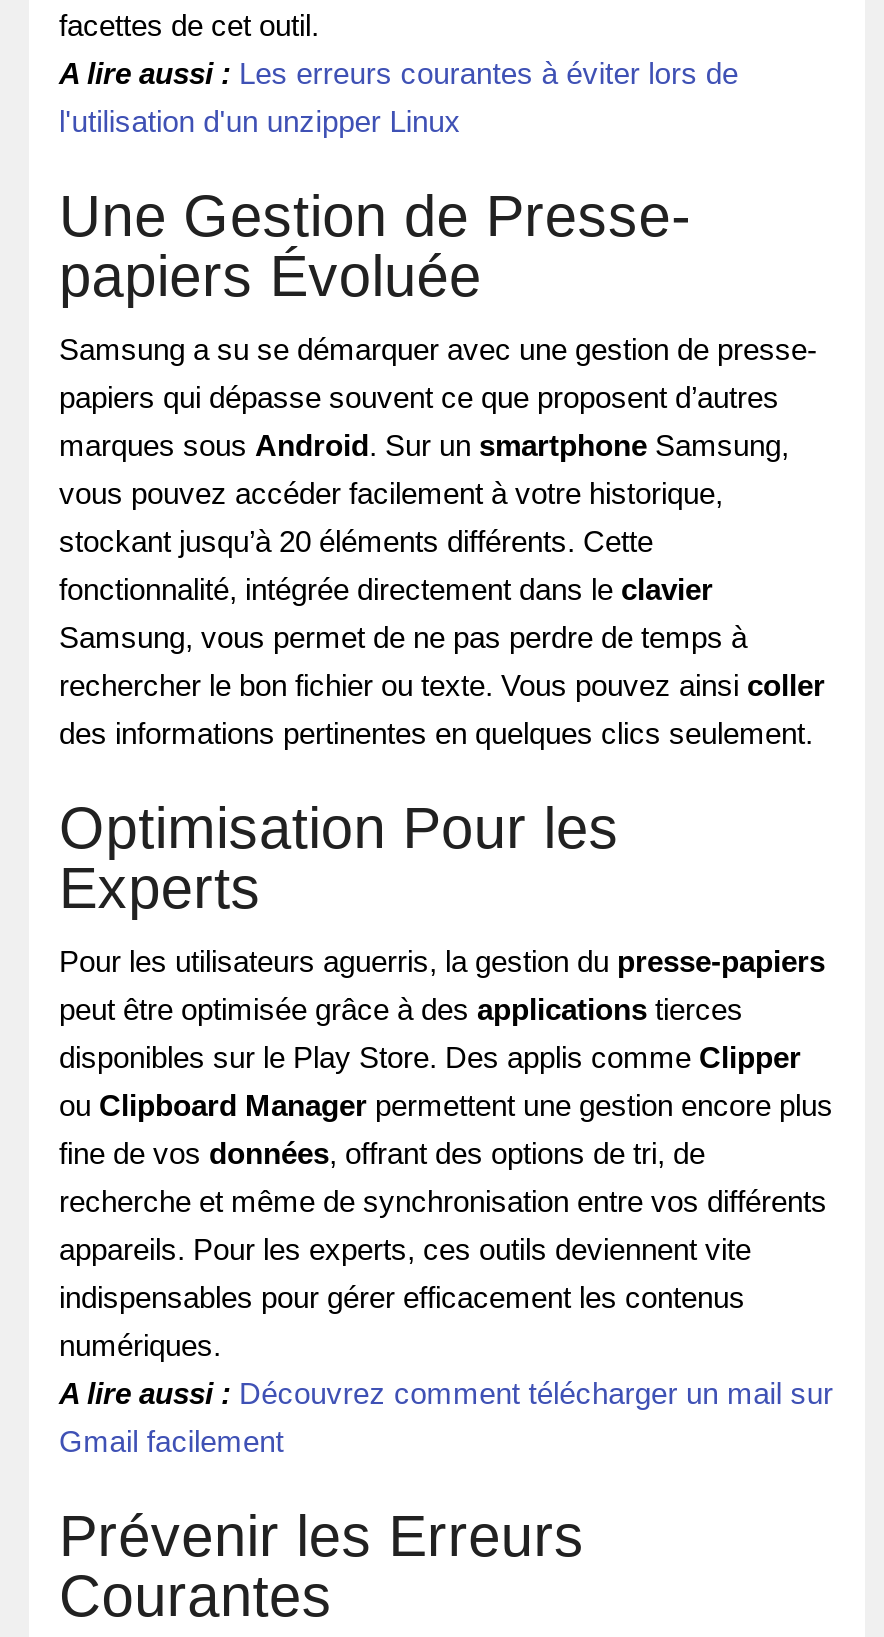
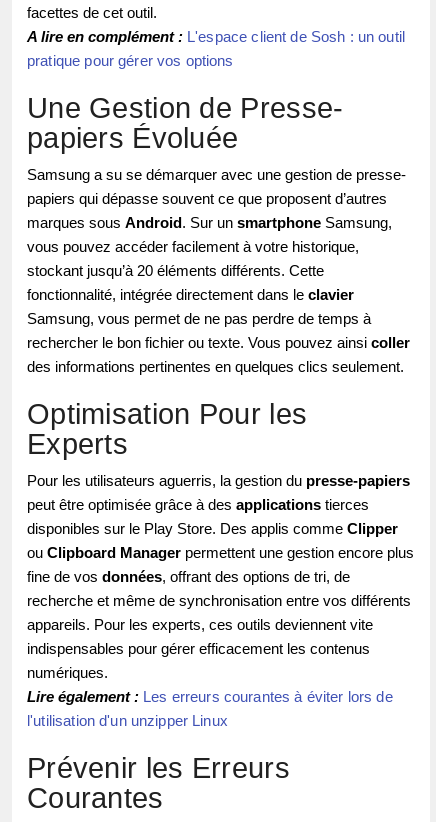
[59,55,738,89] A lire aussi : Les erreurs courantes à éviter lors de -> [27,28,405,69] A lire en complément : L'espace client de Sosh : un outil | pratique pour gérer vos options
moved [59,103,461,137] -> [27,712,228,729]: l'utilisation d'un unzipper Linux
[59,1375,833,1457] A lire aussi : Découvrez comment télécharger un mail sur | Gmail facilement -> [27,688,393,705] Lire également : Les erreurs courantes à éviter lors de

